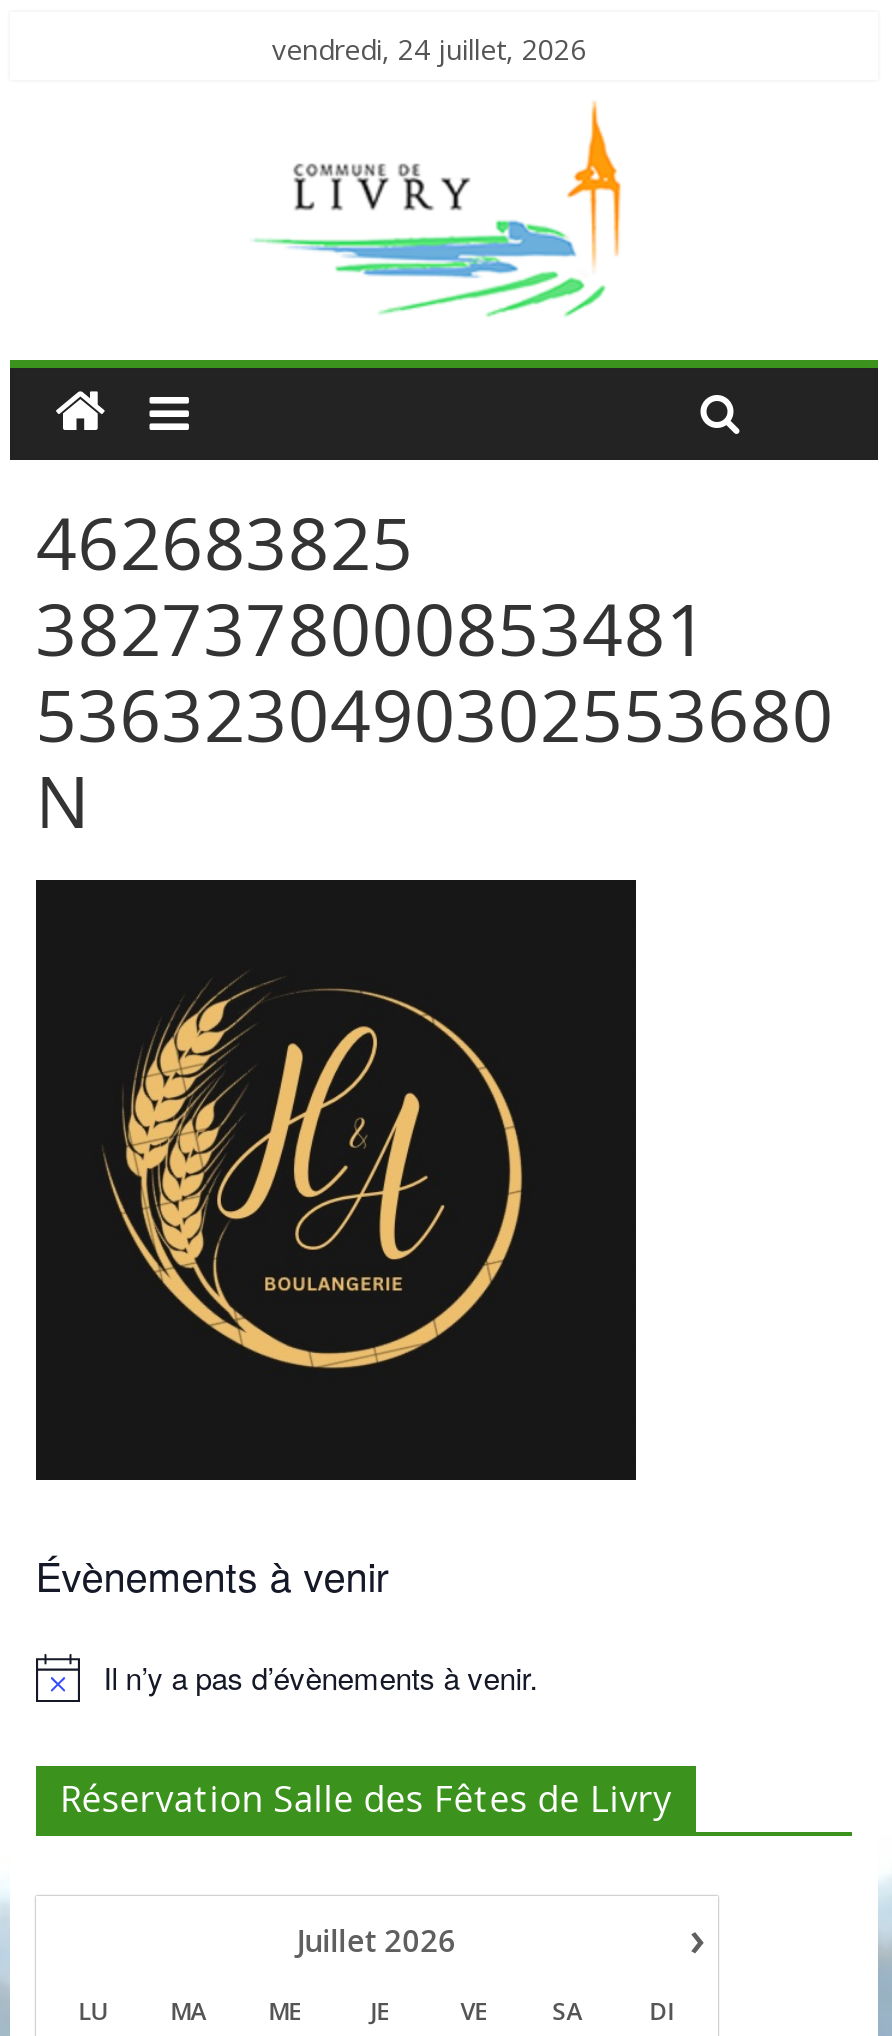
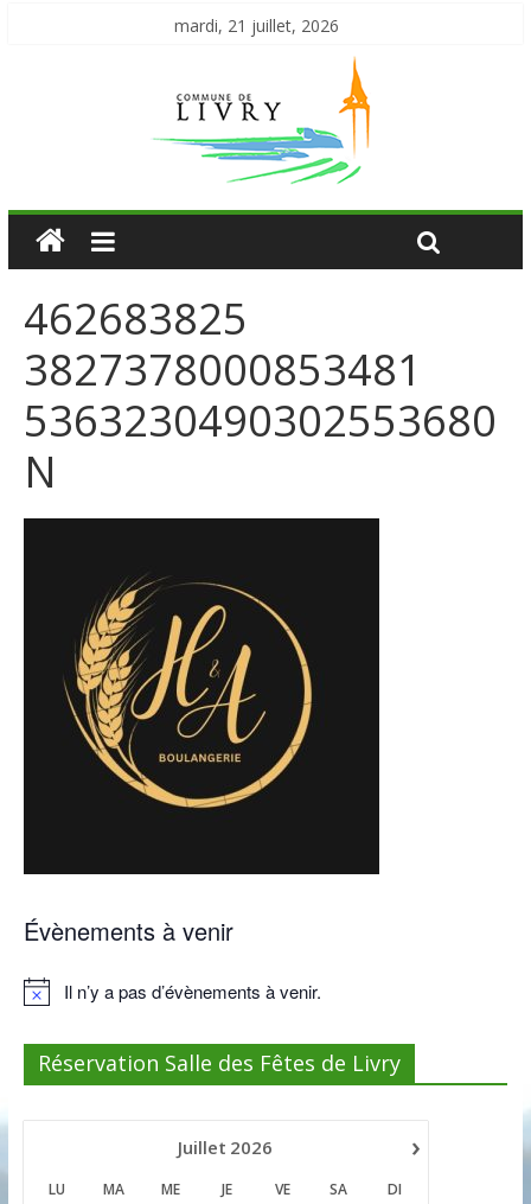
[272,30,586,68] vendredi, 24 juillet, 2026 -> [174,14,339,37] mardi, 21 juillet, 2026

